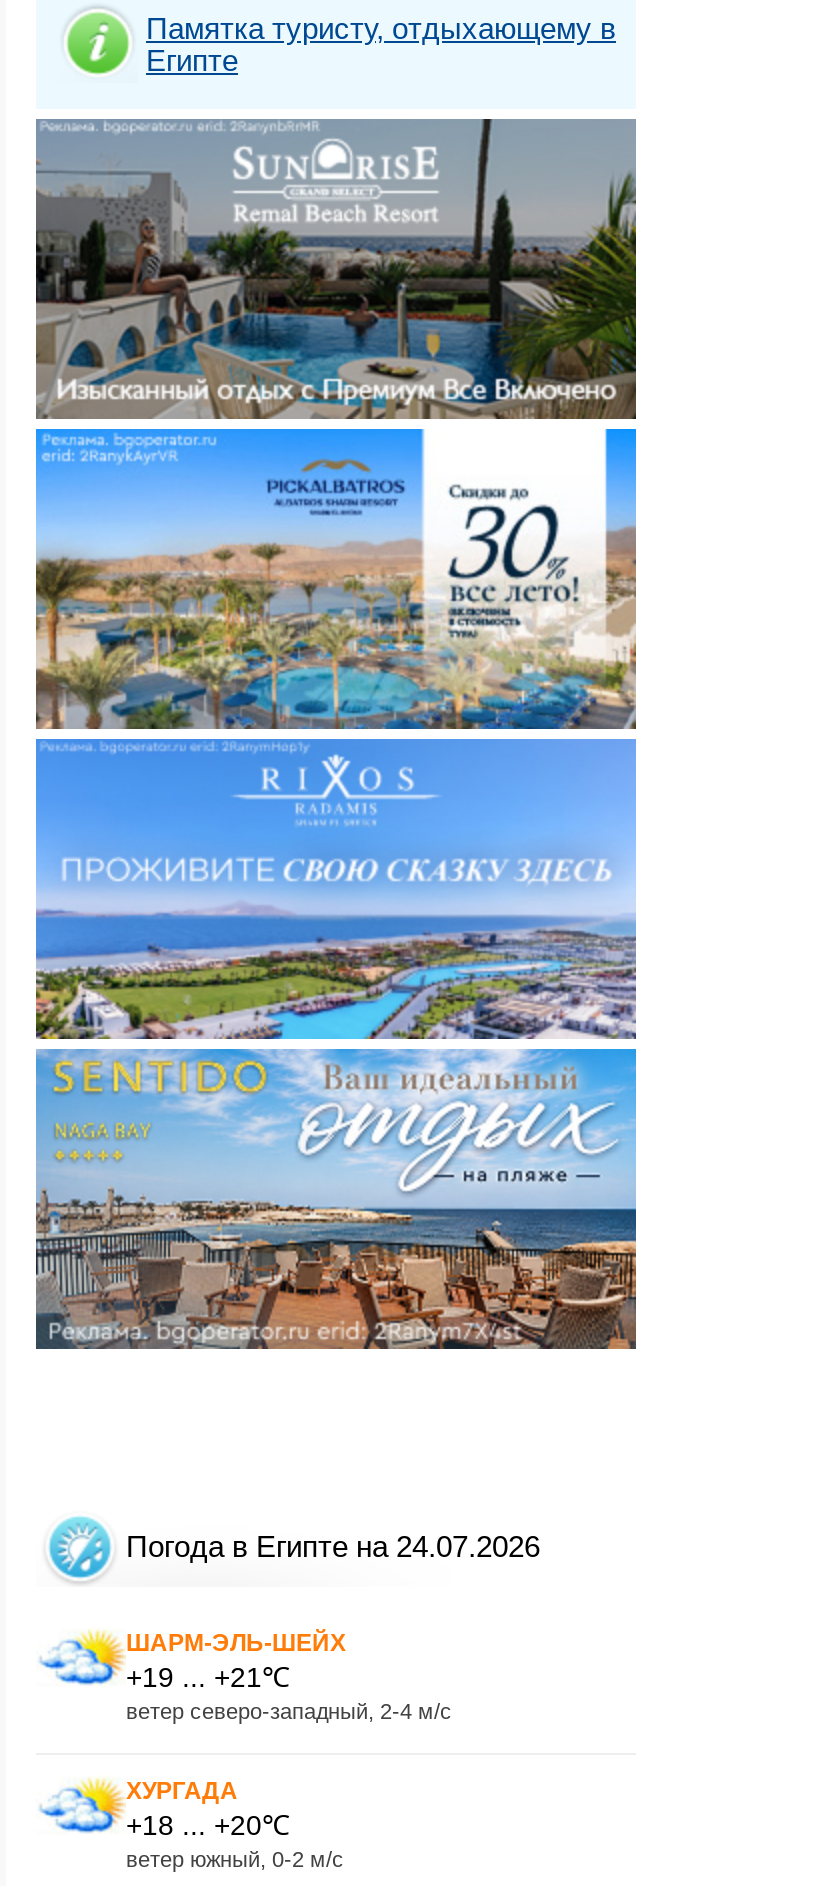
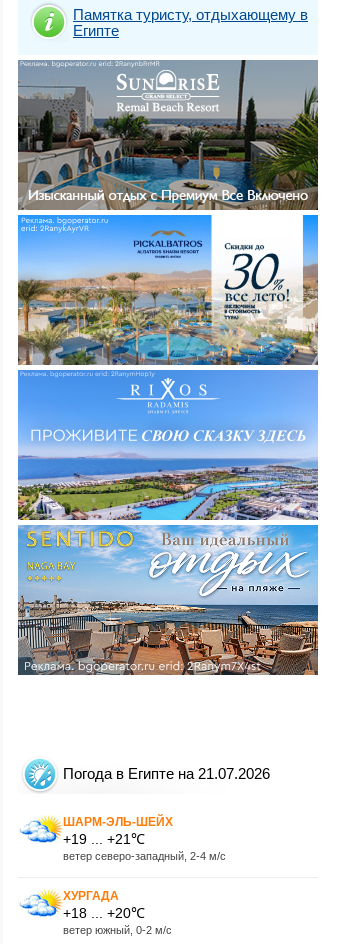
[126,1529,540,1563] Погода в Египте на 24.07.2026 -> [63,765,270,782] Погода в Египте на 21.07.2026

